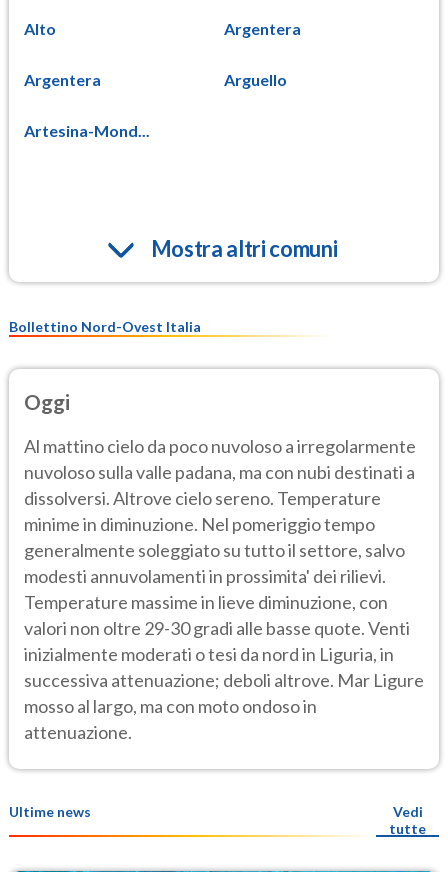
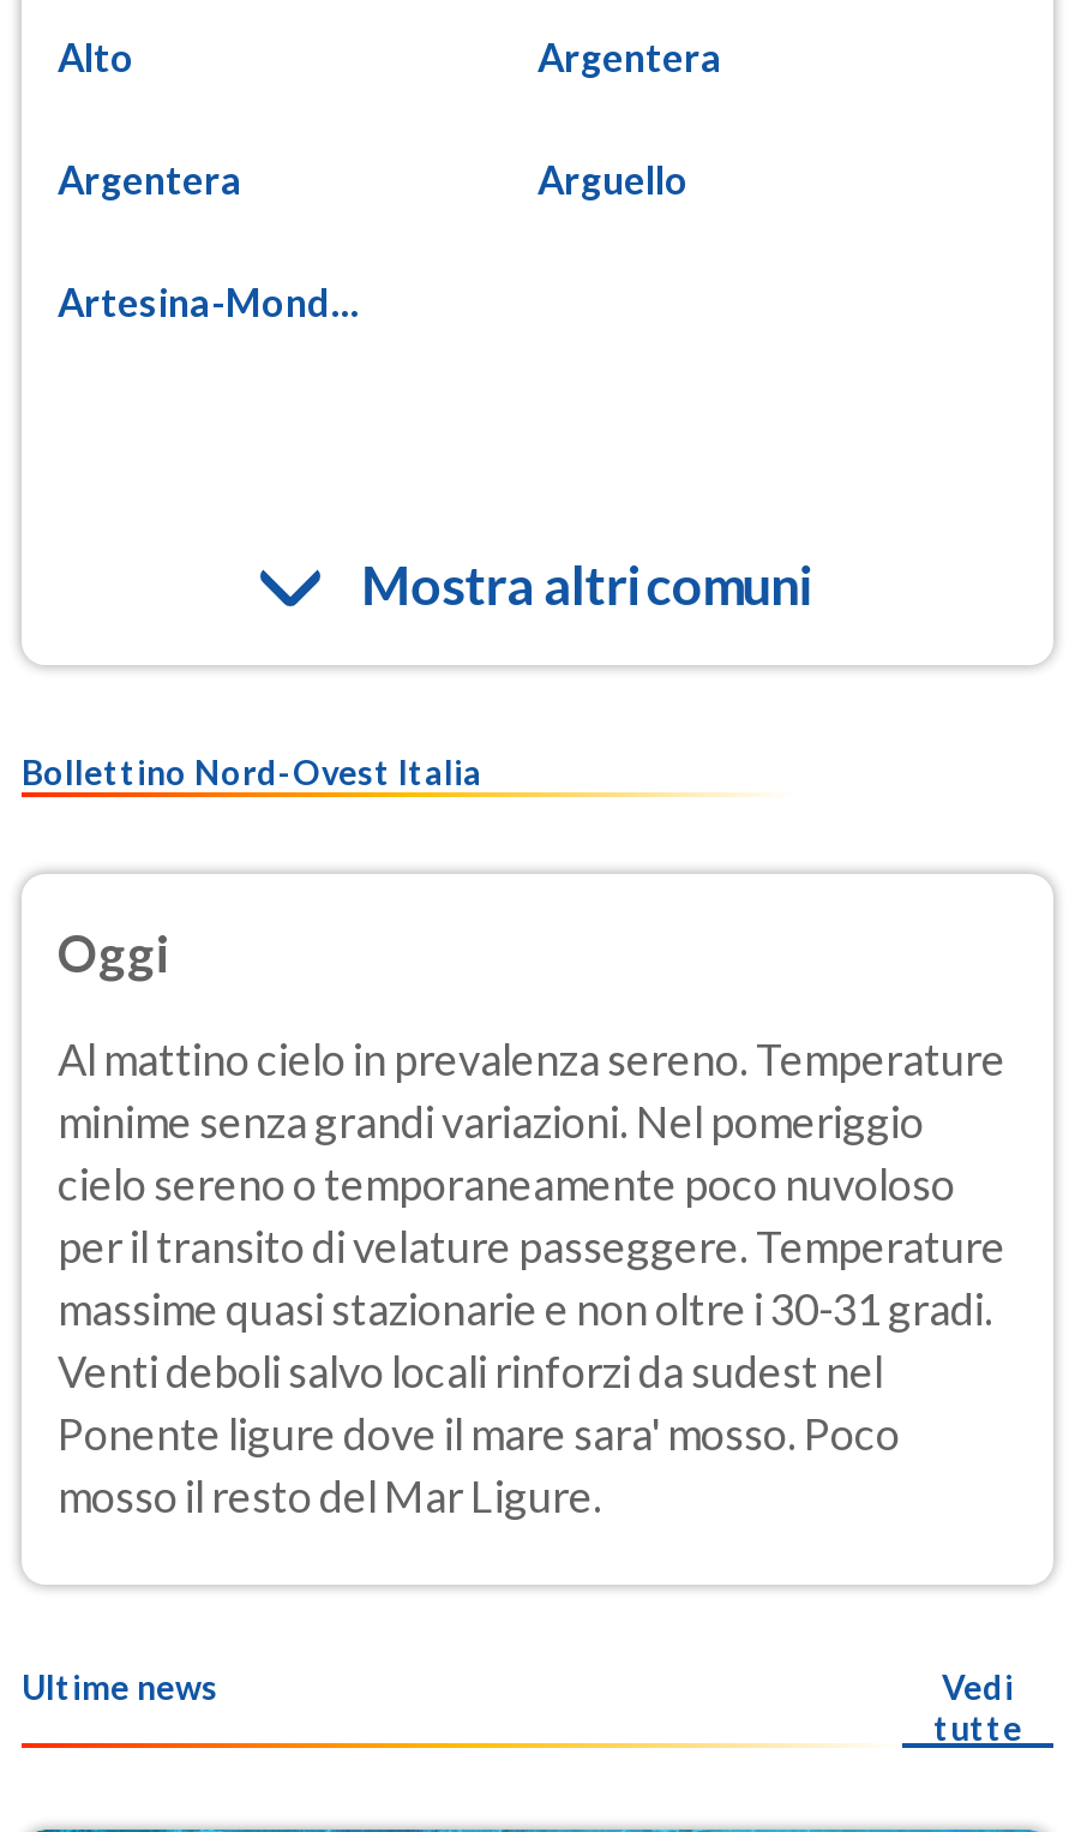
[24,435,424,743] Al mattino cielo da poco nuvoloso a irregolarmente | nuvoloso sulla valle padana, ma con nubi destinati a | dissolversi. Altrove cielo sereno. Temperature | minime in diminuzione. Nel pomeriggio tempo | generalmente soleggiato su tutto il settore, salvo | modesti annuvolamenti in prossimita' dei rilievi. | Temperature massime in lieve diminuzione, con | valori non oltre 29-30 gradi alle basse quote. Venti | inizialmente moderati o tesi da nord in Liguria, in | successiva attenuazione; deboli altrove. Mar Ligure | mosso al largo, ma con moto ondoso in | attenuazione. -> [58,1033,1005,1523] Al mattino cielo in prevalenza sereno. Temperature | minime senza grandi variazioni. Nel pomeriggio | cielo sereno o temporaneamente poco nuvoloso | per il transito di velature passeggere. Temperature | massime quasi stazionarie e non oltre i 30-31 gradi. | Venti deboli salvo locali rinforzi da sudest nel | Ponente ligure dove il mare sara' mosso. Poco | mosso il resto del Mar Ligure.

